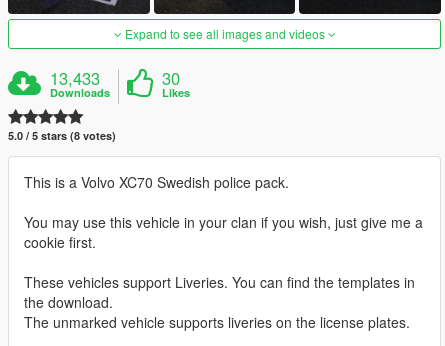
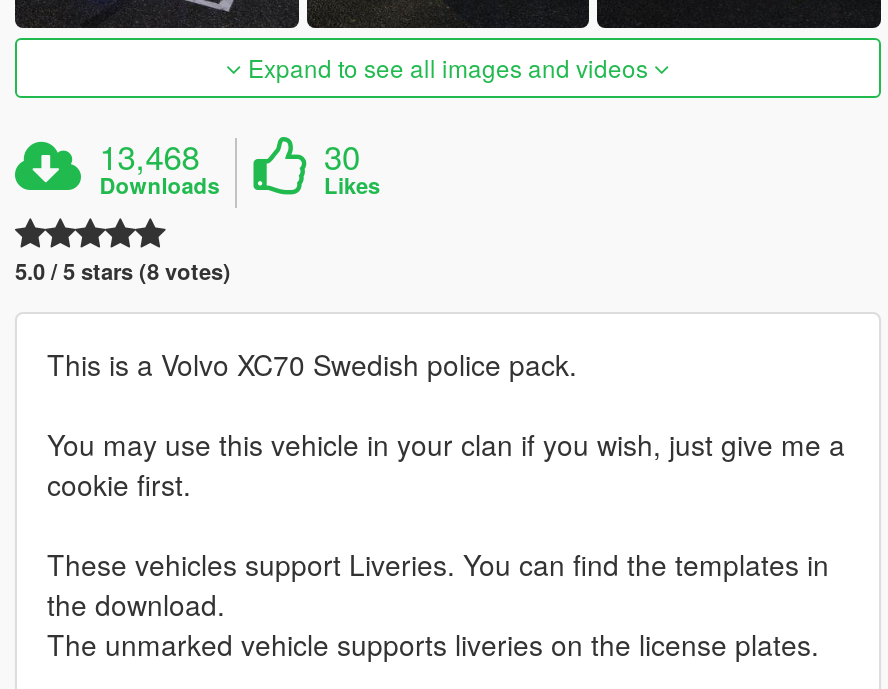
[50,66,100,90] 13,433 -> [99,132,199,180] 13,468

